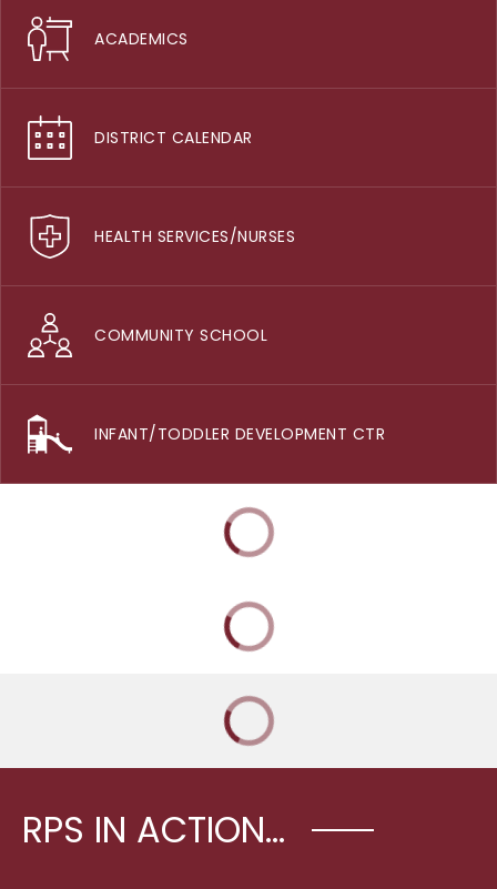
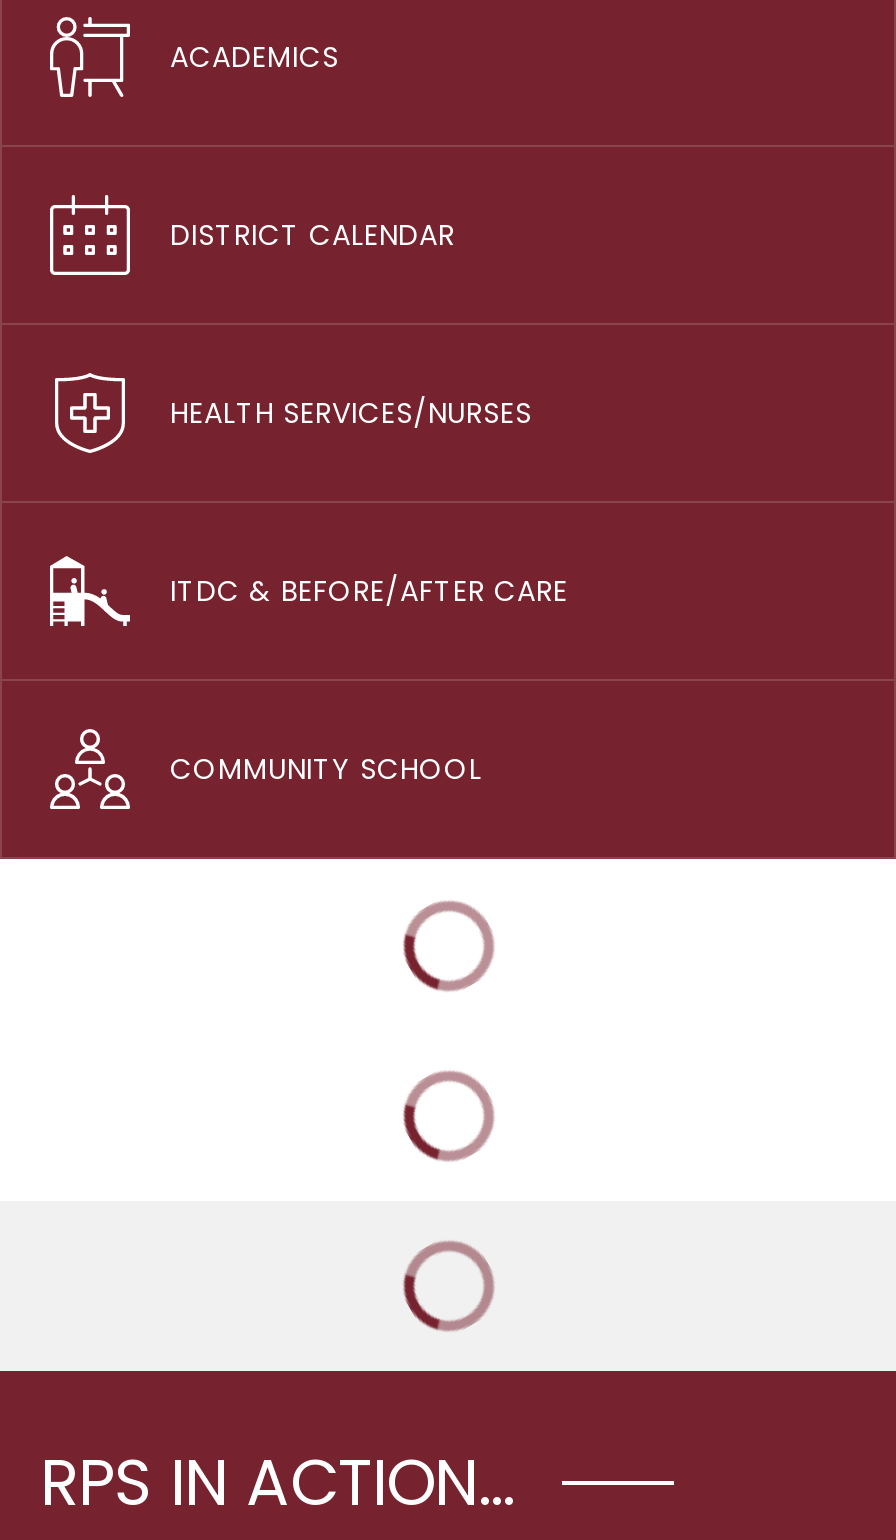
none -> [170,571,568,611] ITDC & BEFORE/AFTER CARE
moved [94,324,267,346] -> [170,749,482,789]: COMMUNITY SCHOOL
moved [27,412,73,456] -> [48,551,132,627]: [image]
[94,423,385,445] INFANT/TODDLER DEVELOPMENT CTR -> none

